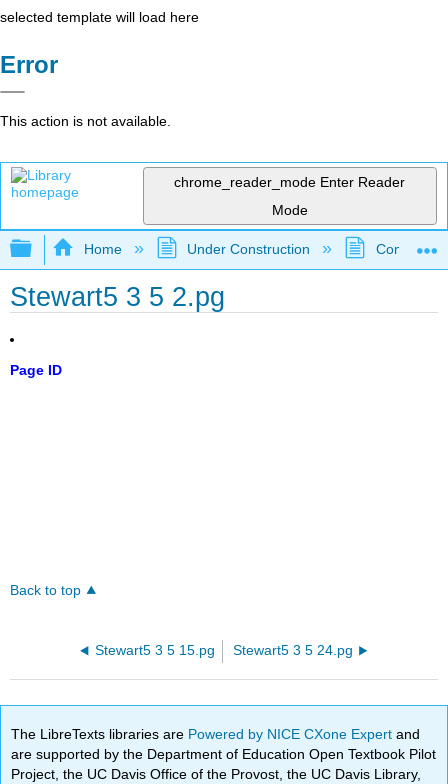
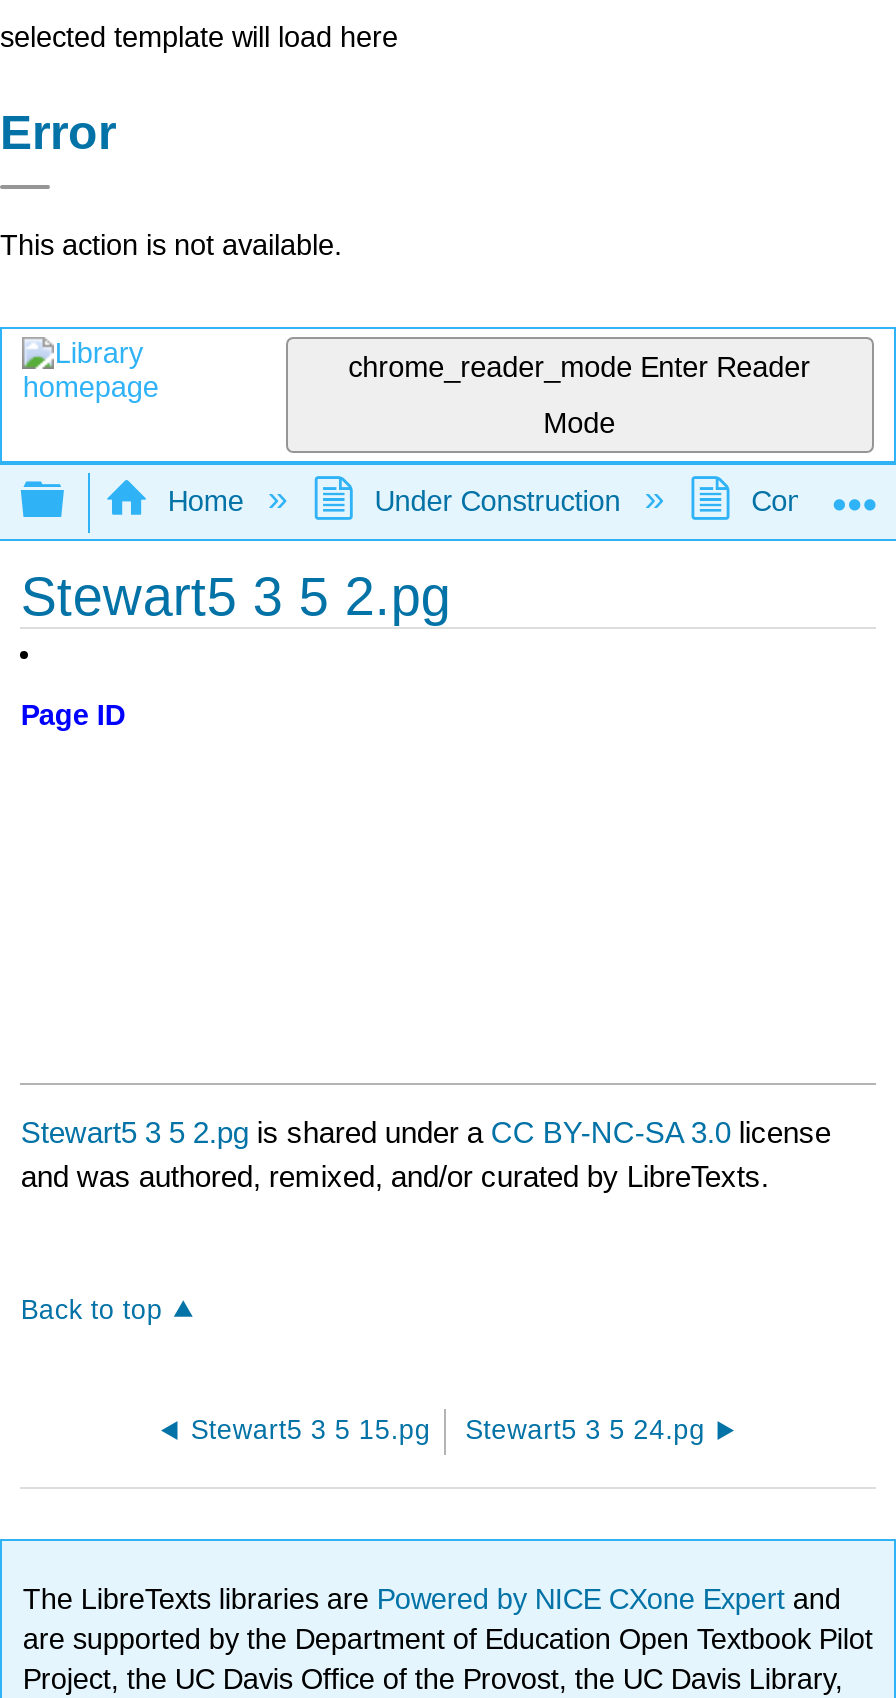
none -> [21,1116,831,1194] Stewart5 3 5 2.pg is shared under a CC BY-NC-SA 3.0 license | and was authored, remixed, and/or curated by LibreTexts.

